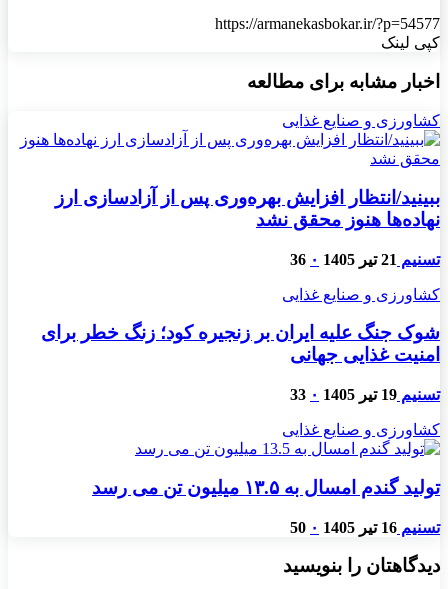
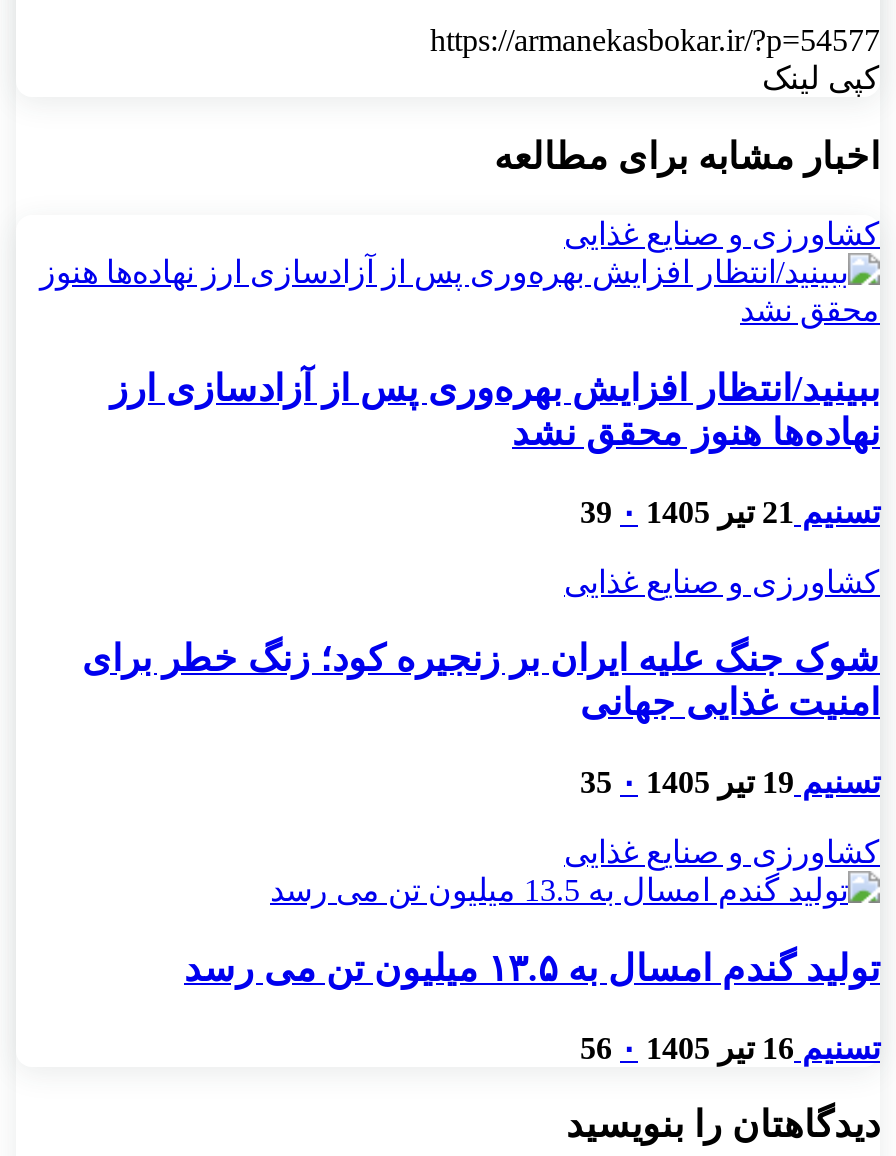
[290,251,306,268] 36 -> [580,495,612,529] 39
[290,386,306,403] 33 -> [580,765,612,799] 35
[290,519,306,536] 50 -> [580,1030,612,1064] 56

